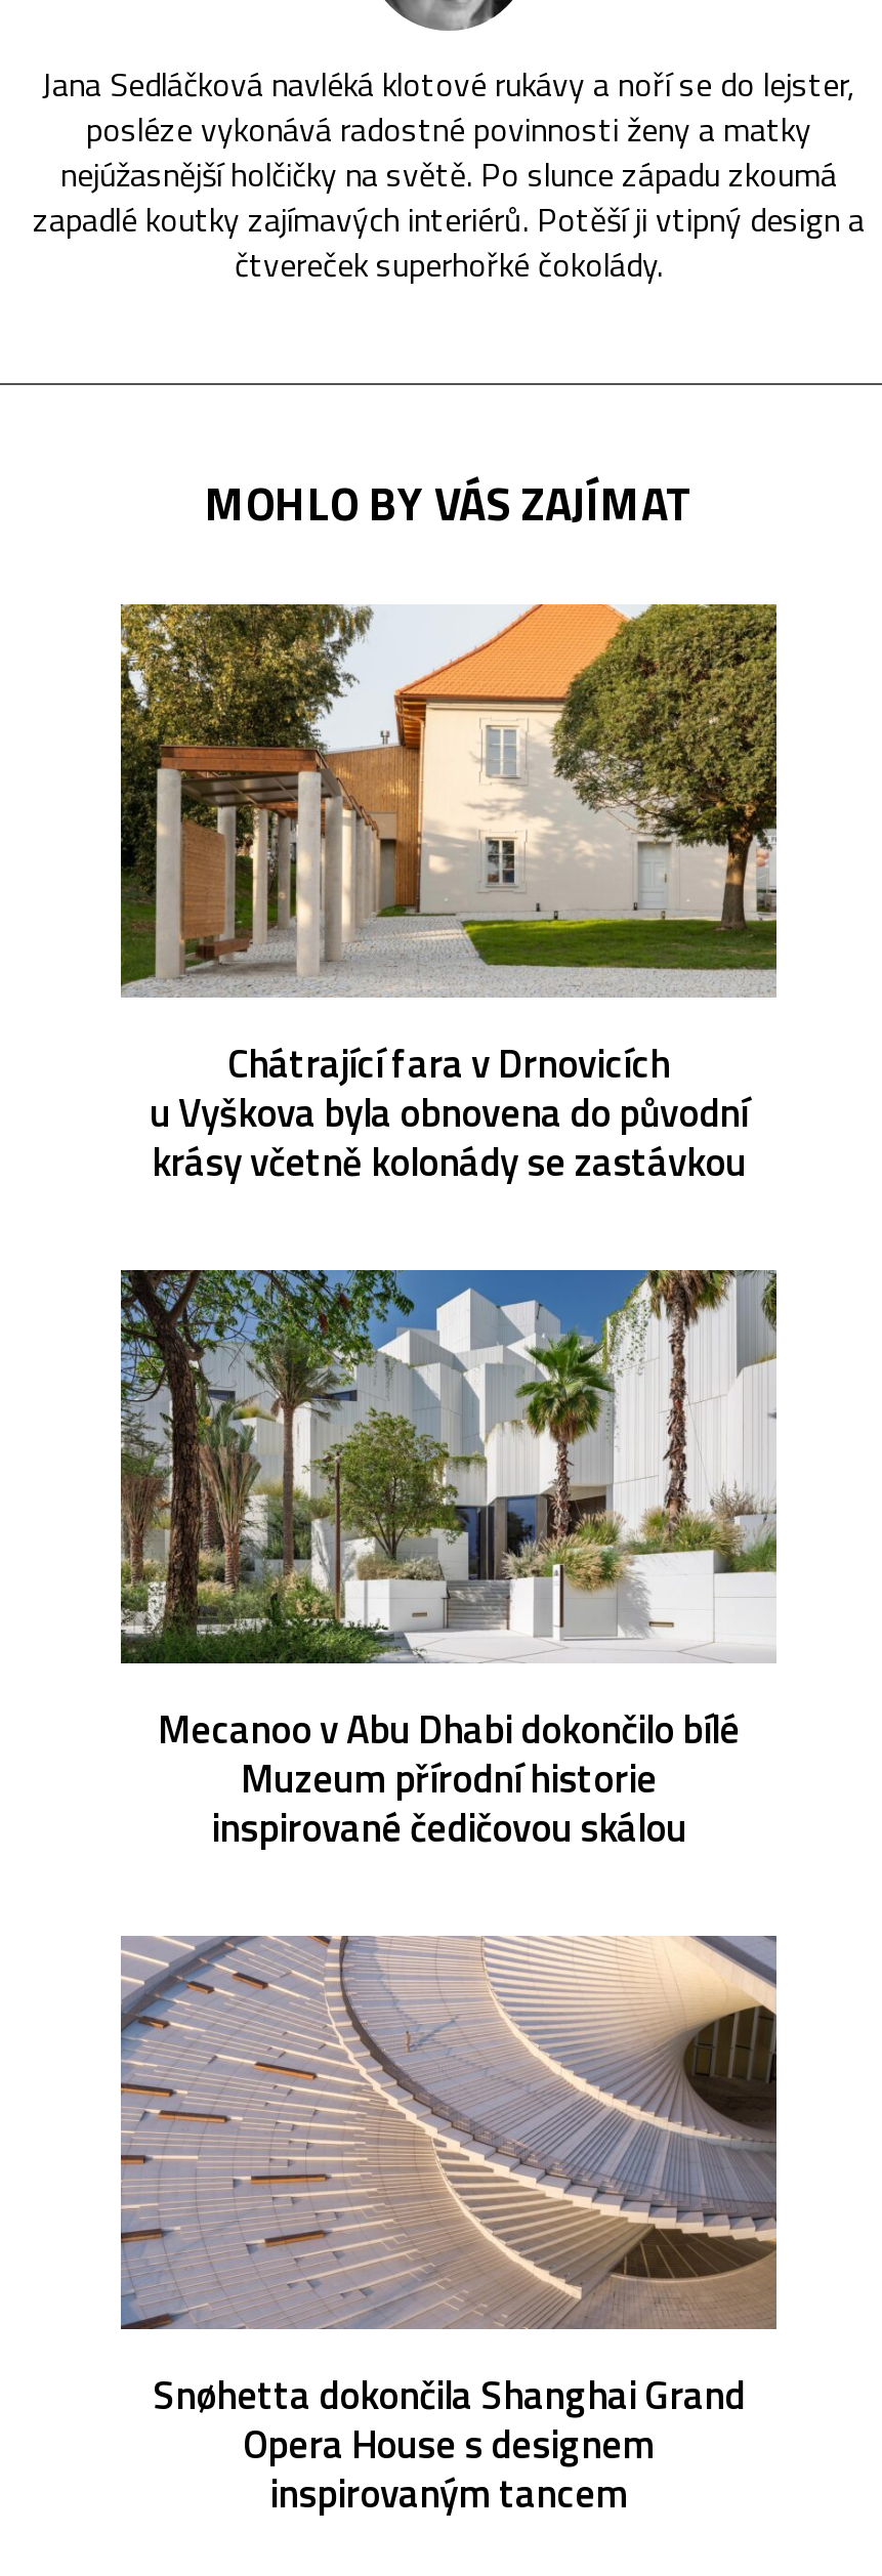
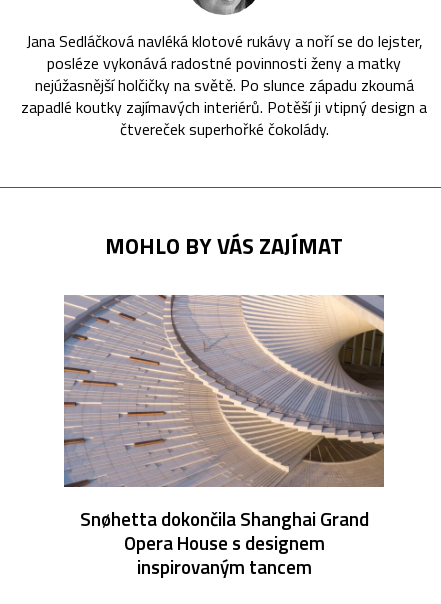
[119,602,779,1190] [image] | Chátrající fara v Drnovicích | u Vyškova byla obnovena do původní | krásy včetně kolonády se zastávkou -> none
[119,1268,779,1856] [image] | Mecanoo v Abu Dhabi dokončilo bílé | Muzeum přírodní historie | inspirované čedičovou skálou -> none

